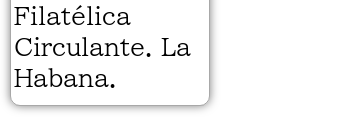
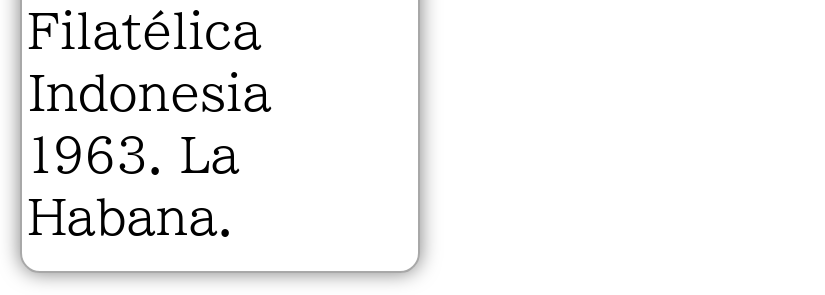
[14,35,191,59] Circulante. La -> [28,70,272,180] Indonesia | 1963. La

